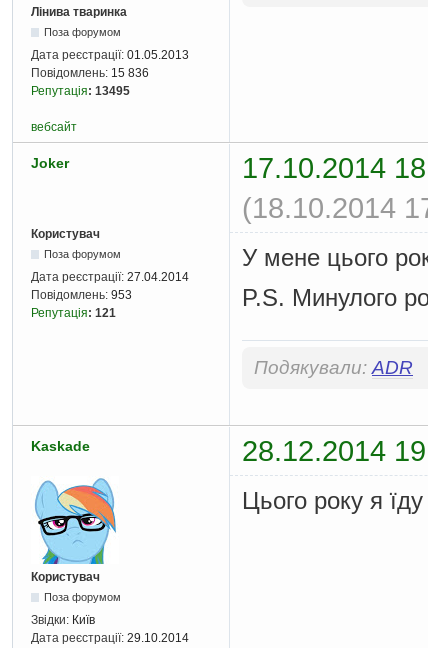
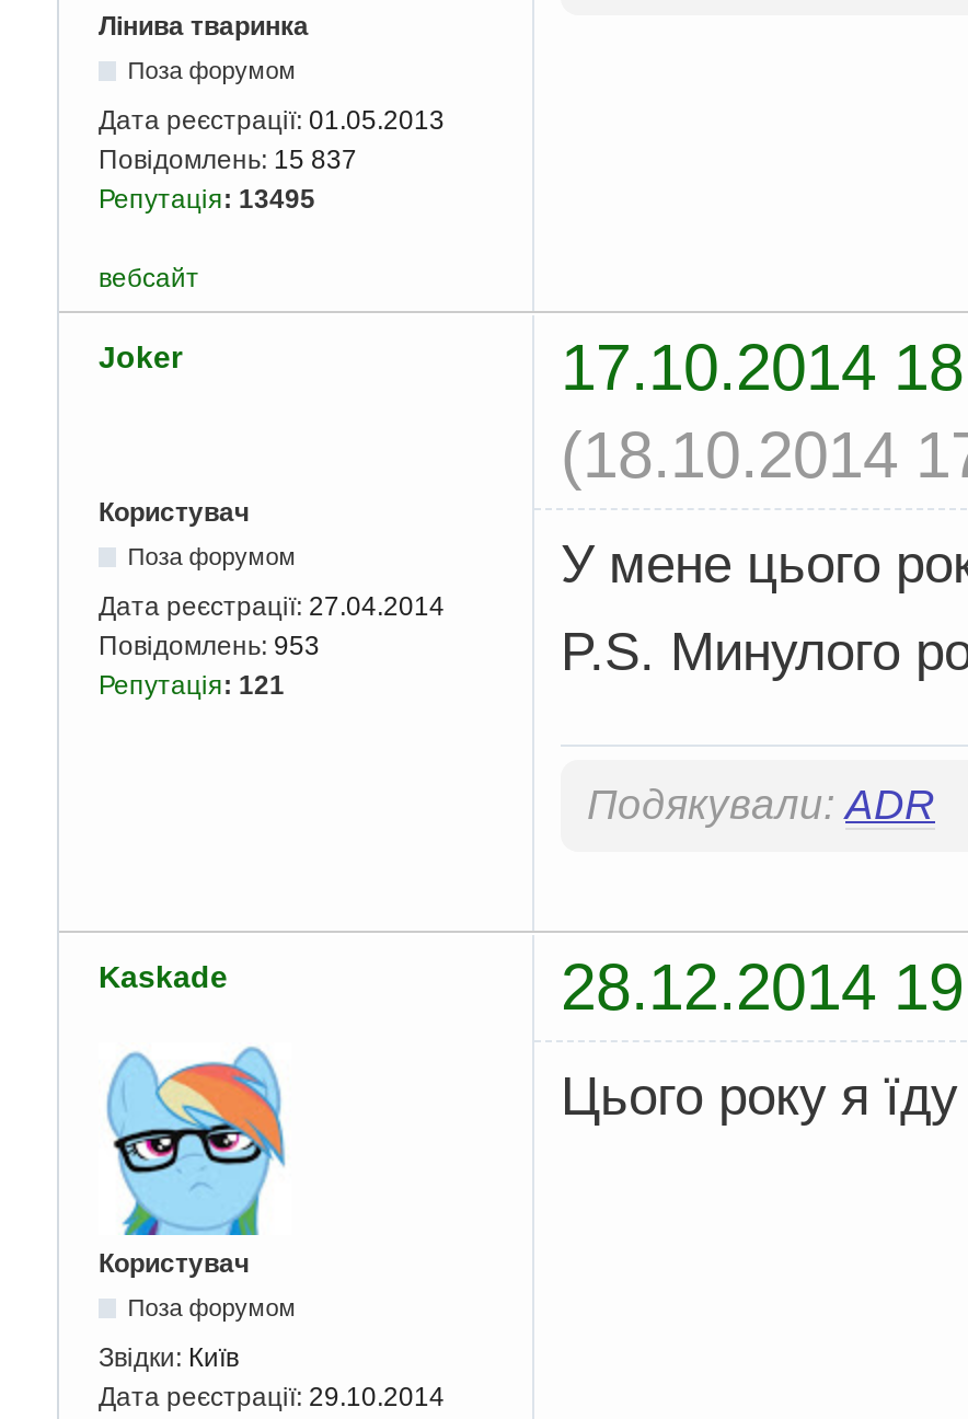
[31,65,149,79] Повідомлень: 15 836 -> [99,143,357,174] Повідомлень: 15 837

